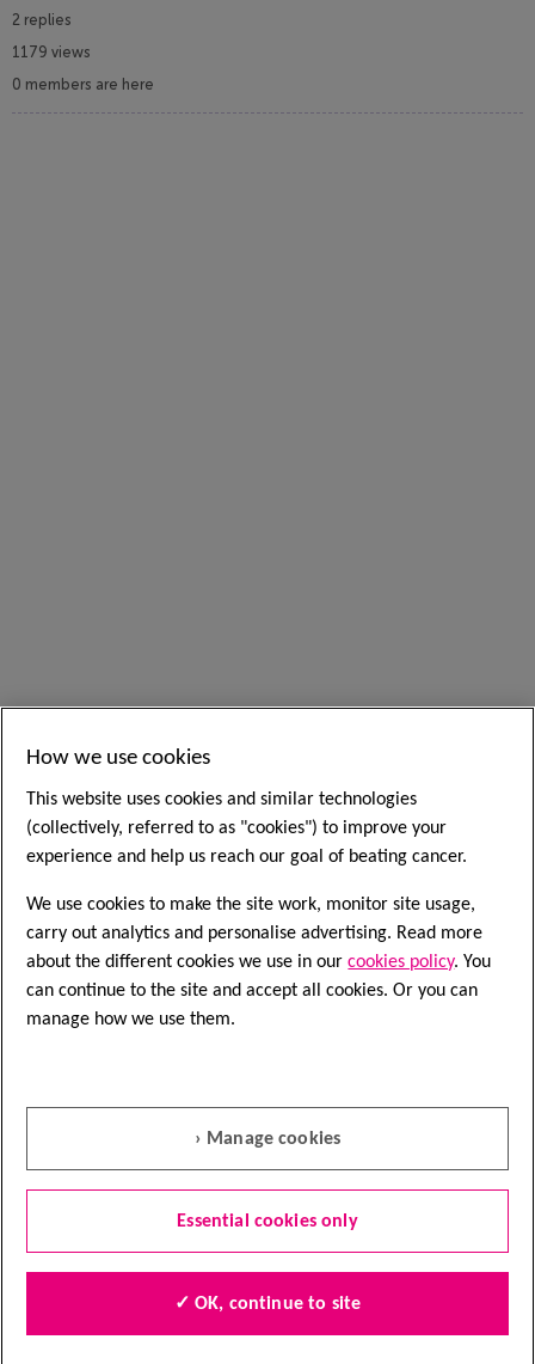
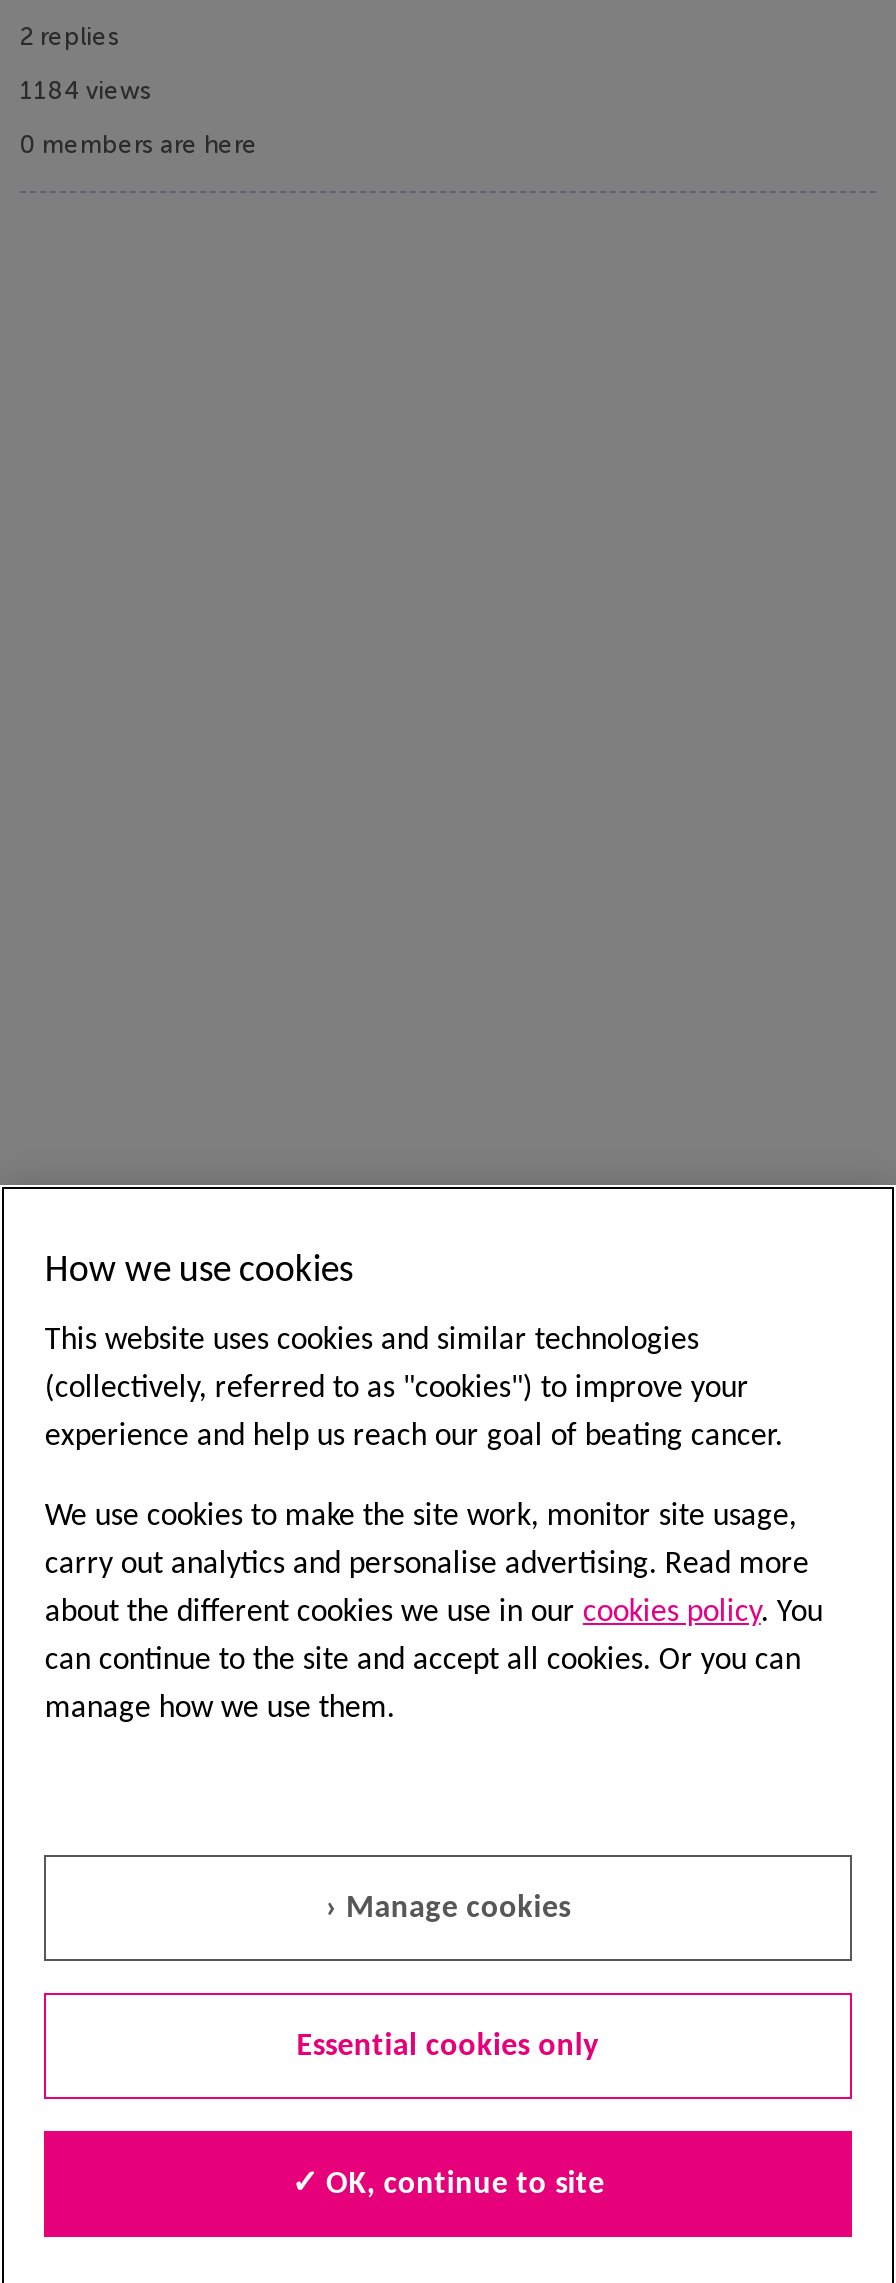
[12,43,91,61] 1179 views -> [20,75,152,105] 1184 views

